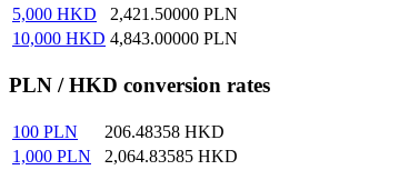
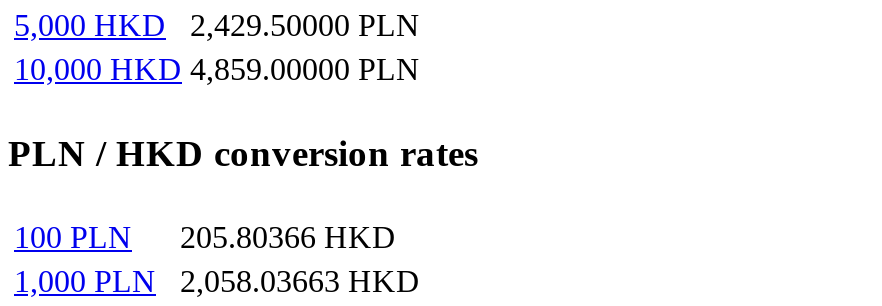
[12,5,238,24] 5,000 HKD 2,421.50000 PLN -> [14,9,420,43] 5,000 HKD 2,429.50000 PLN
[12,29,238,48] 10,000 HKD 4,843.00000 PLN -> [14,53,420,87] 10,000 HKD 4,859.00000 PLN
[12,122,225,141] 100 PLN 206.48358 HKD -> [14,220,396,254] 100 PLN 205.80366 HKD
[12,146,238,165] 1,000 PLN 2,064.83585 HKD -> [14,264,420,298] 1,000 PLN 2,058.03663 HKD

